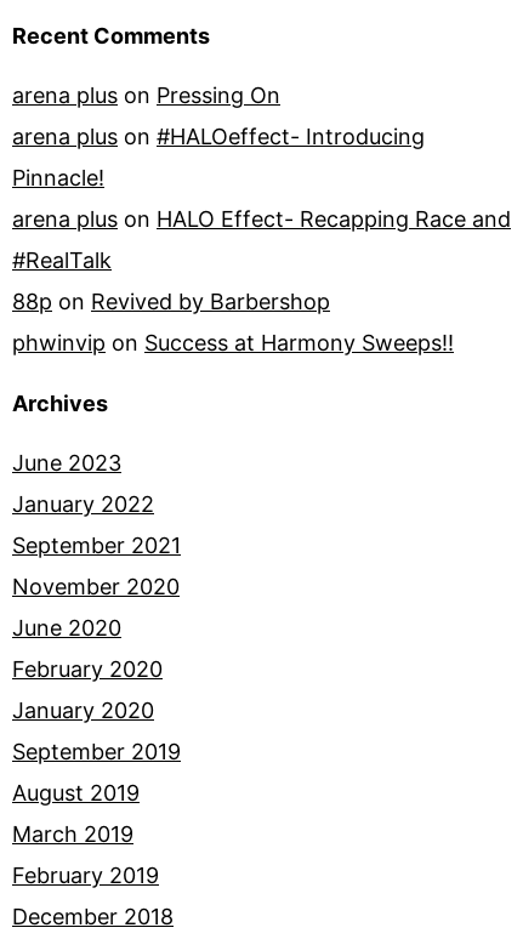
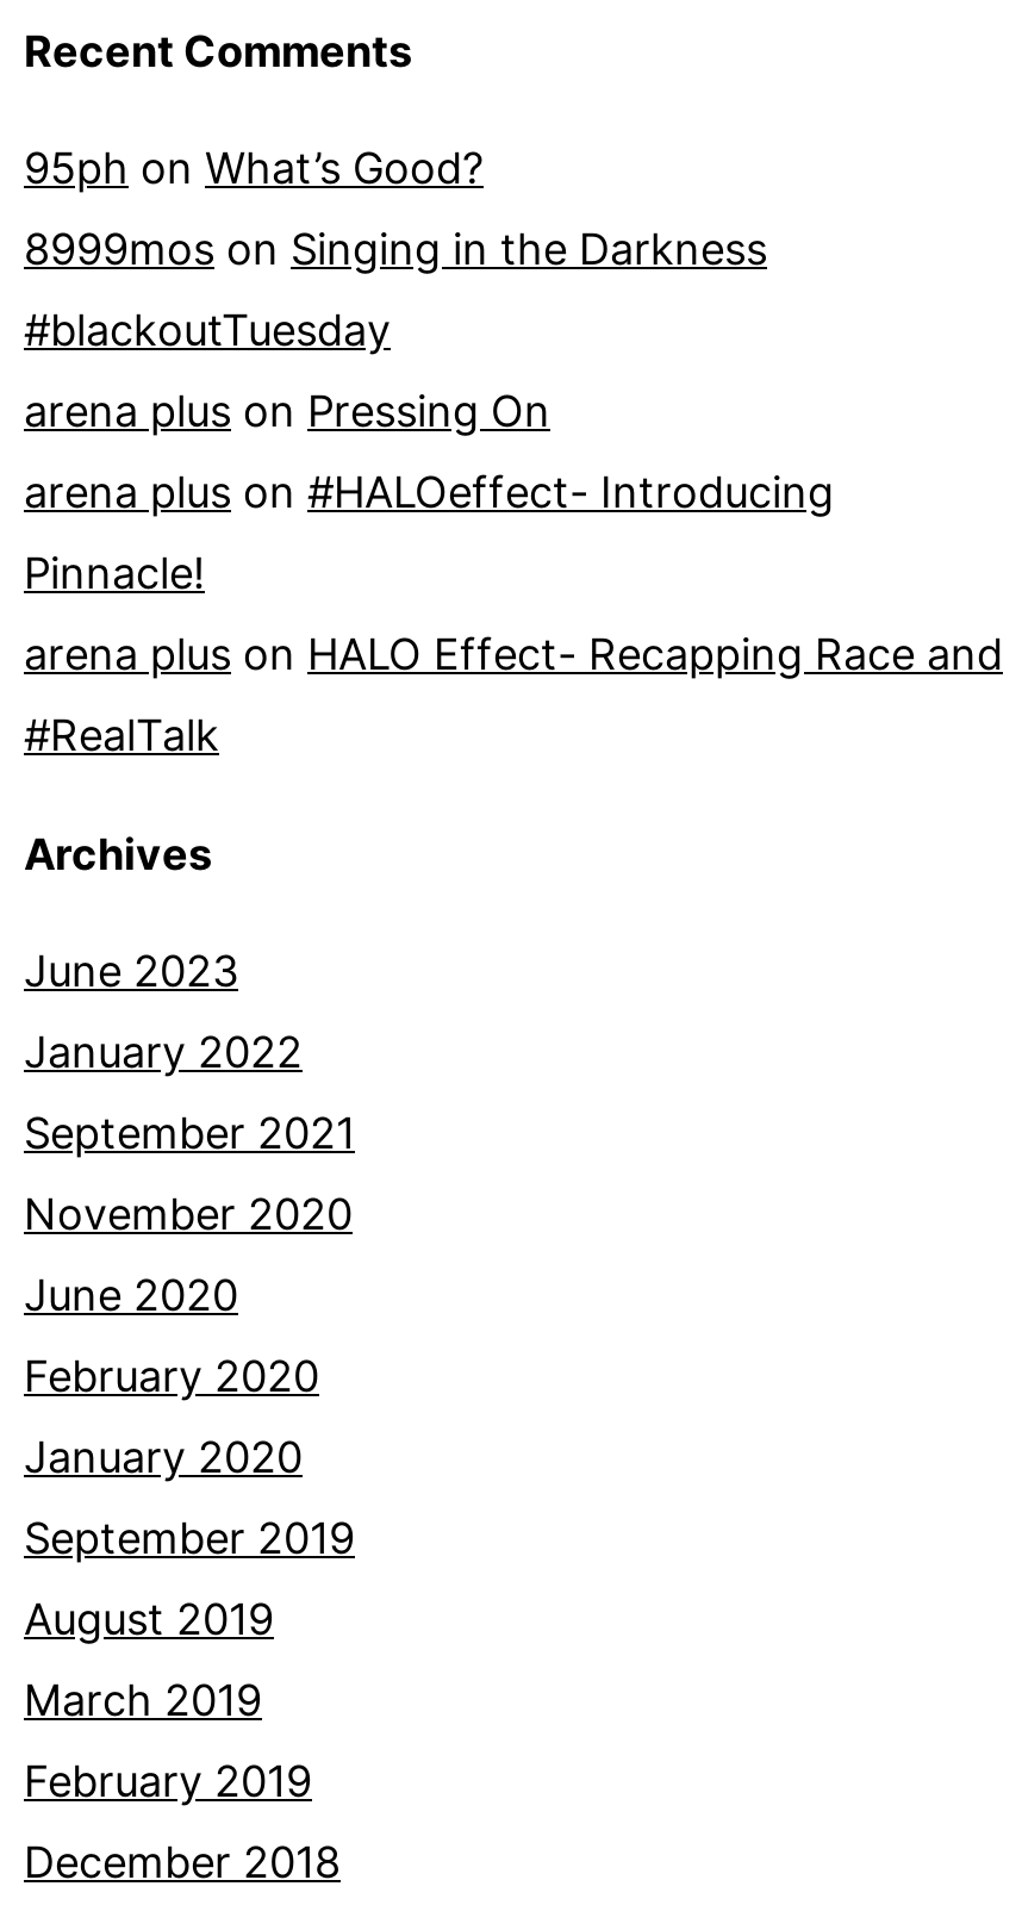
none -> [24,144,767,356] 95ph on What’s Good? | 8999mos on Singing in the Darkness | #blackoutTuesday
moved [12,83,511,273] -> [24,387,1003,761]: arena plus on Pressing On | arena plus on #HALOeffect- Introducing | Pinnacle! | arena plus on HALO Effect- Recapping Race and | #RealTalk
[12,289,454,356] 88p on Revived by Barbershop | phwinvip on Success at Harmony Sweeps!! -> none

